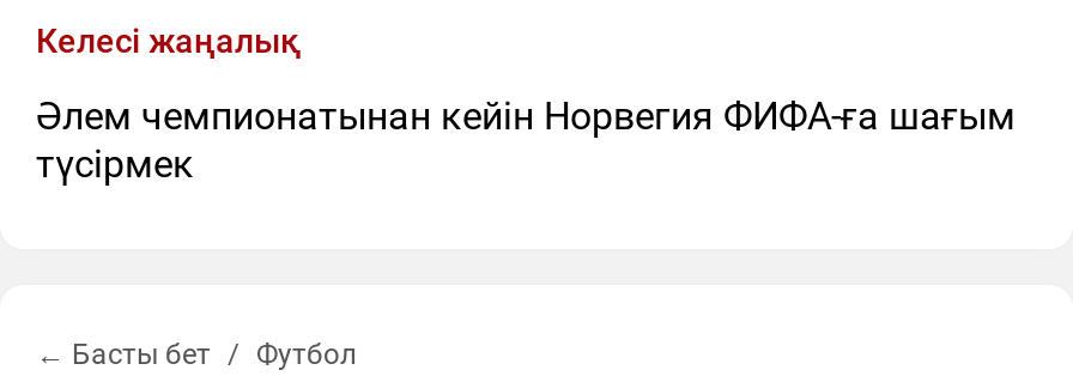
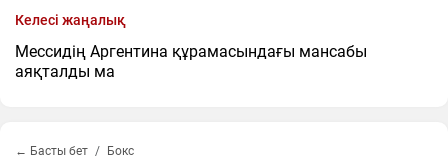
[36,94,1016,188] Әлем чемпионатынан кейін Норвегия ФИФА-ға шағым | түсірмек -> [15,42,367,81] Мессидің Аргентина құрамасындағы мансабы | аяқталды ма
[256,338,357,372] Футбол -> [107,144,134,158] Бокс

